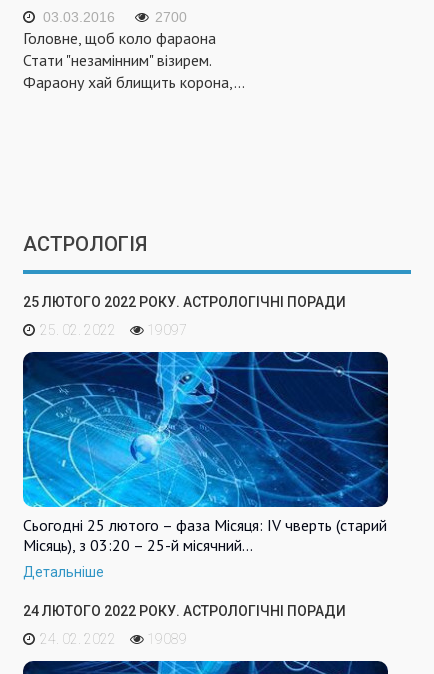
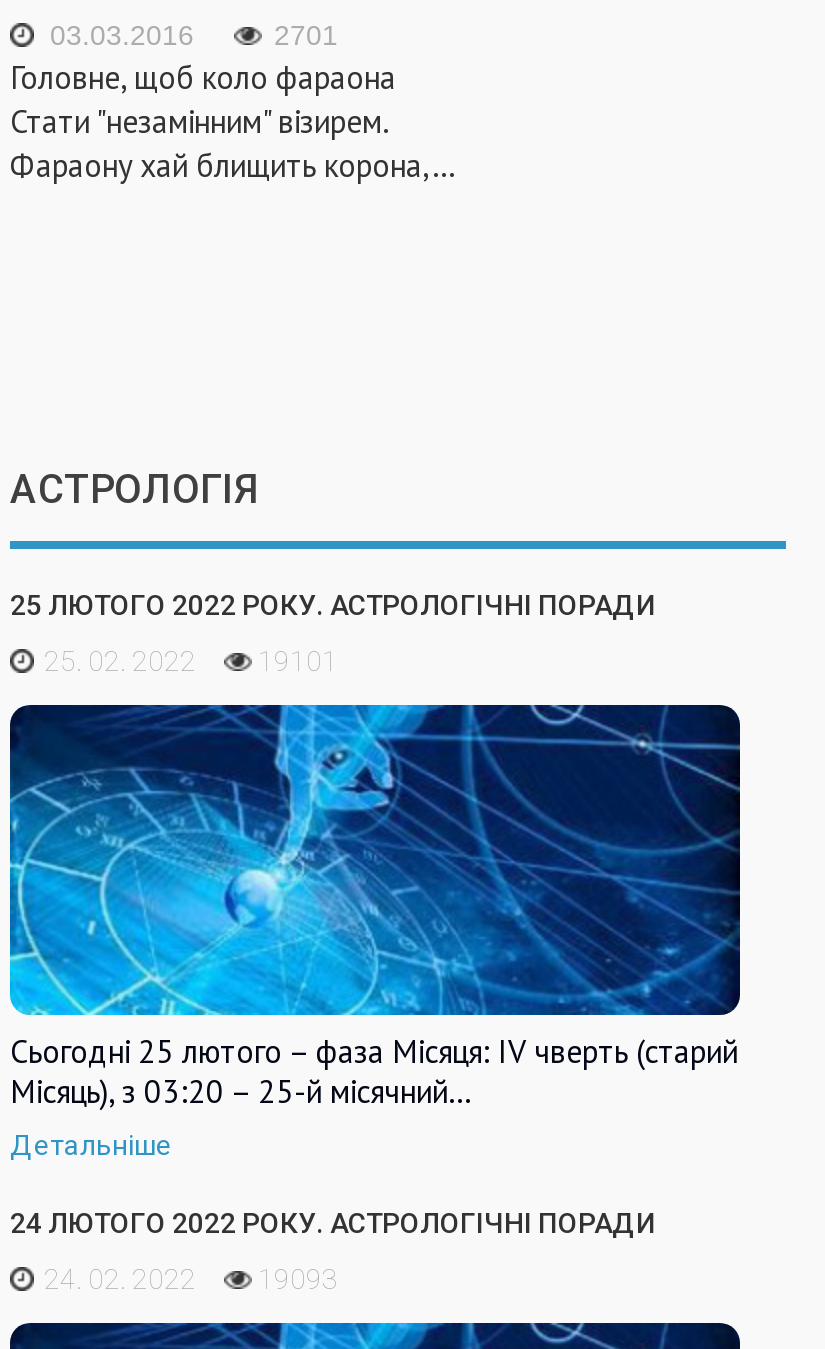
[155,8,187,24] 2700 -> [274,18,338,50] 2701
[40,321,187,337] 25. 02. 2022 19097 -> [44,644,338,676] 25. 02. 2022 19101
[40,630,187,646] 24. 02. 2022 19089 -> [44,1262,338,1294] 24. 02. 2022 19093

